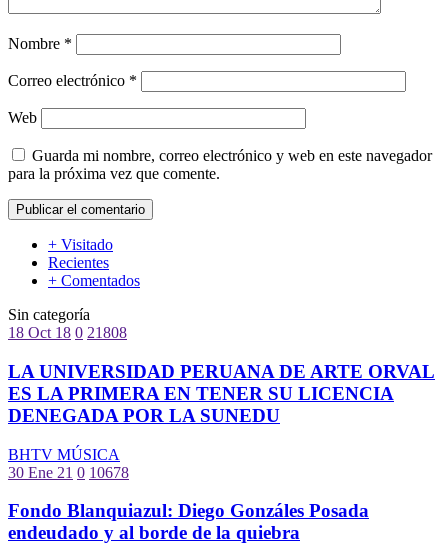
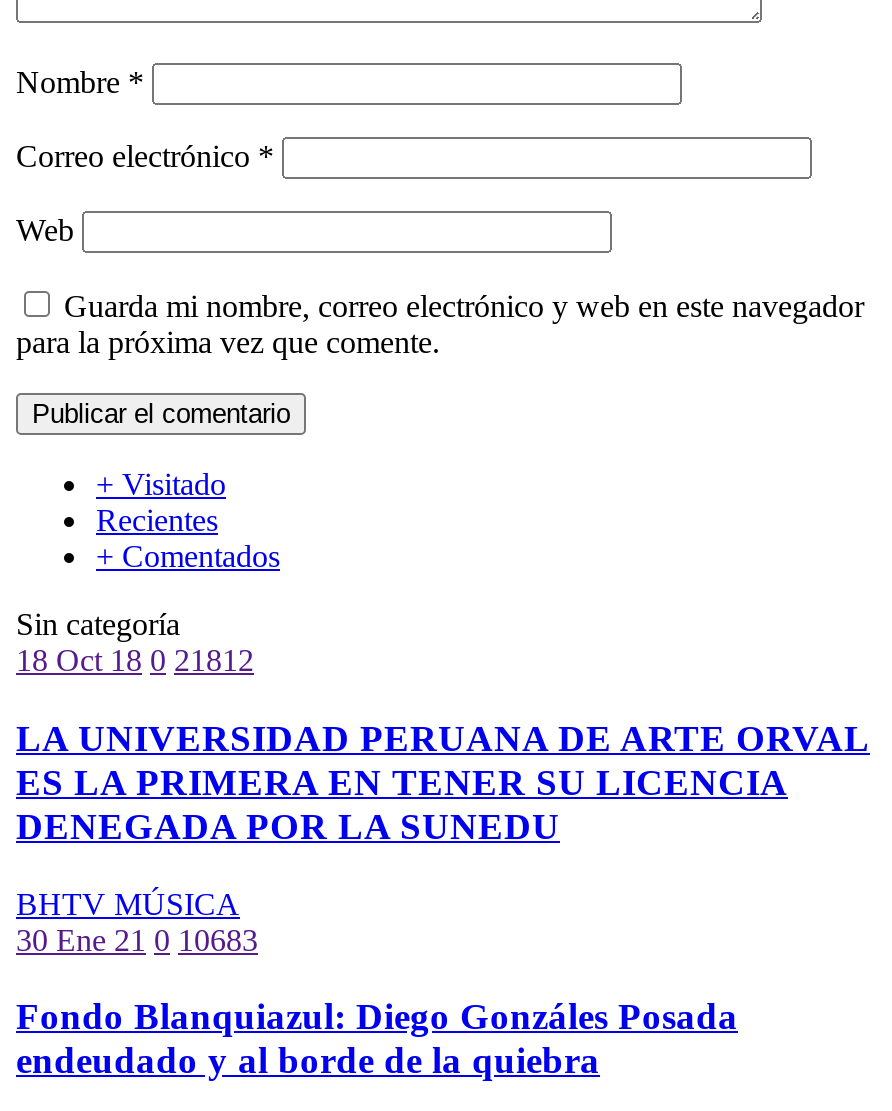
[8,324,127,341] 18 Oct 18 0 21808 -> [16,644,254,678] 18 Oct 18 0 21812
[8,464,129,481] 30 Ene 21 0 10678 -> [16,923,258,957] 30 Ene 21 0 10683

